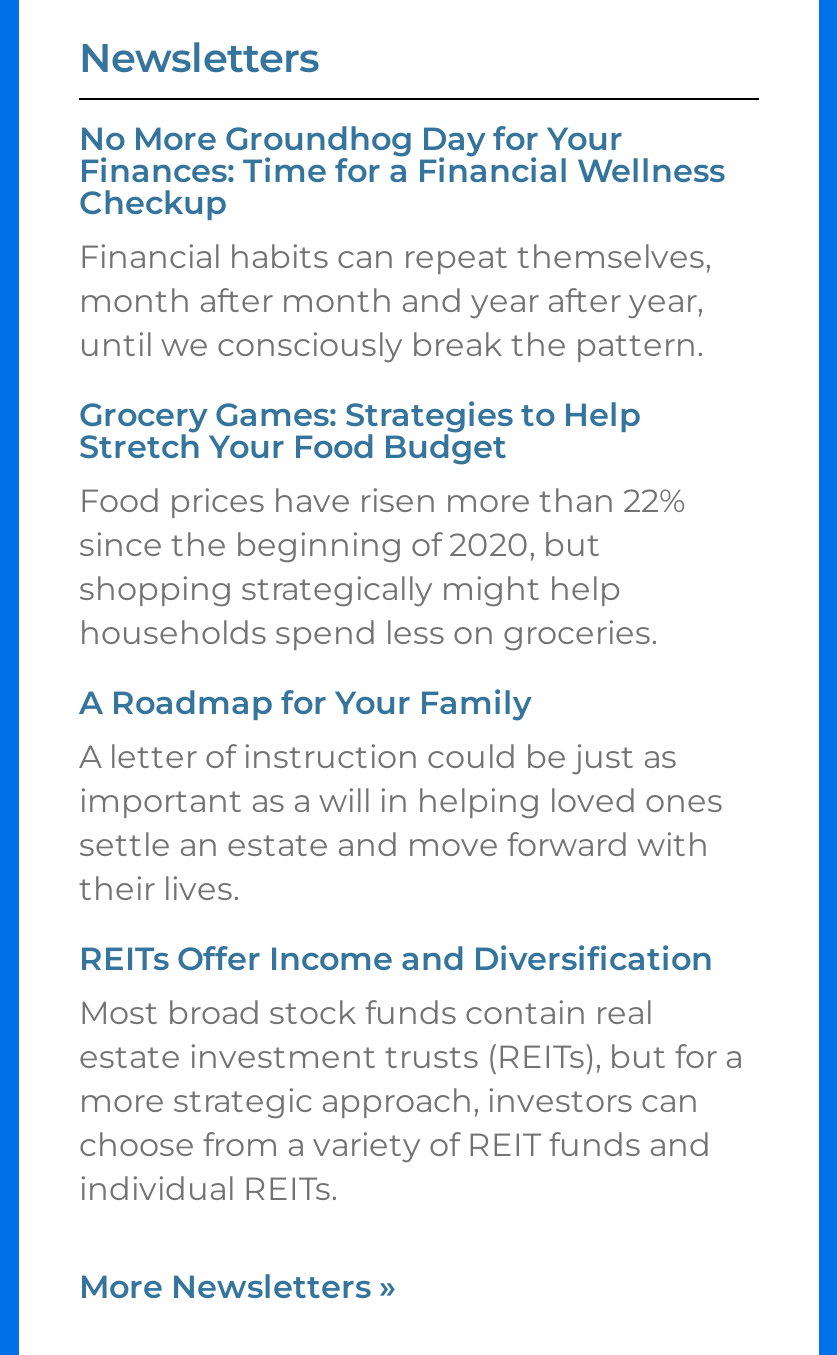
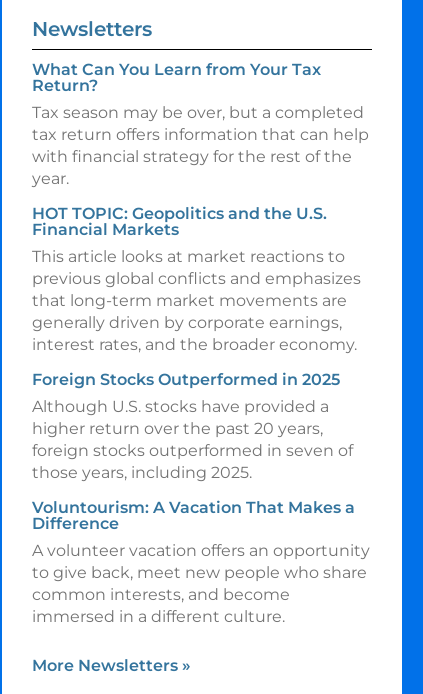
[79,119,725,363] No More Groundhog Day for Your | Finances: Time for a Financial Wellness | Checkup | Financial habits can repeat themselves, | month after month and year after year, | until we consciously break the pattern. -> [32,60,369,188] What Can You Learn from Your Tax | Return? | Tax season may be over, but a completed | tax return offers information that can help | with financial strategy for the rest of the | year.
[79,395,685,651] Grocery Games: Strategies to Help | Stretch Your Food Budget | Food prices have risen more than 22% | since the beginning of 2020, but | shopping strategically might help | households spend less on groceries. -> [32,204,361,354] HOT TOPIC: Geopolitics and the U.S. | Financial Markets | This article looks at market reactions to | previous global conflicts and emphasizes | that long-term market movements are | generally driven by corporate earnings, | interest rates, and the broader economy.
[79,683,723,907] A Roadmap for Your Family | A letter of instruction could be just as | important as a will in helping loved ones | settle an estate and move forward with | their lives. -> [32,370,353,482] Foreign Stocks Outperformed in 2025 | Although U.S. stocks have provided a | higher return over the past 20 years, | foreign stocks outperformed in seven of | those years, including 2025.
[79,939,743,1207] REITs Offer Income and Diversification | Most broad stock funds contain real | estate investment trusts (REITs), but for a | more strategic approach, investors can | choose from a variety of REIT funds and | individual REITs. -> [32,498,370,626] Voluntourism: A Vacation That Makes a | Difference | A volunteer vacation offers an opportunity | to give back, meet new people who share | common interests, and become | immersed in a different culture.

